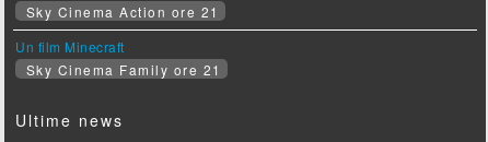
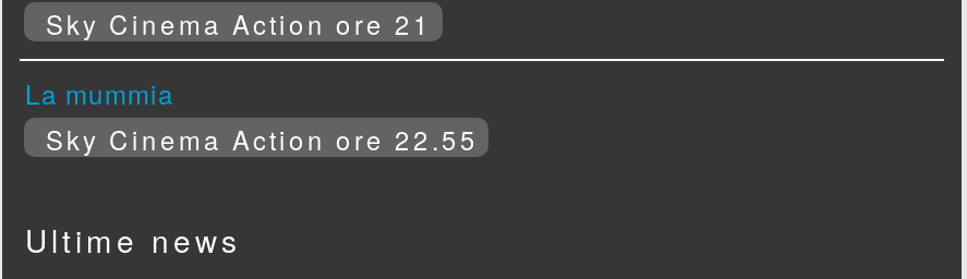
[16,37,222,79] Un film Minecraft | Sky Cinema Family ore 21 -> [25,75,479,157] La mummia | Sky Cinema Action ore 22.55

